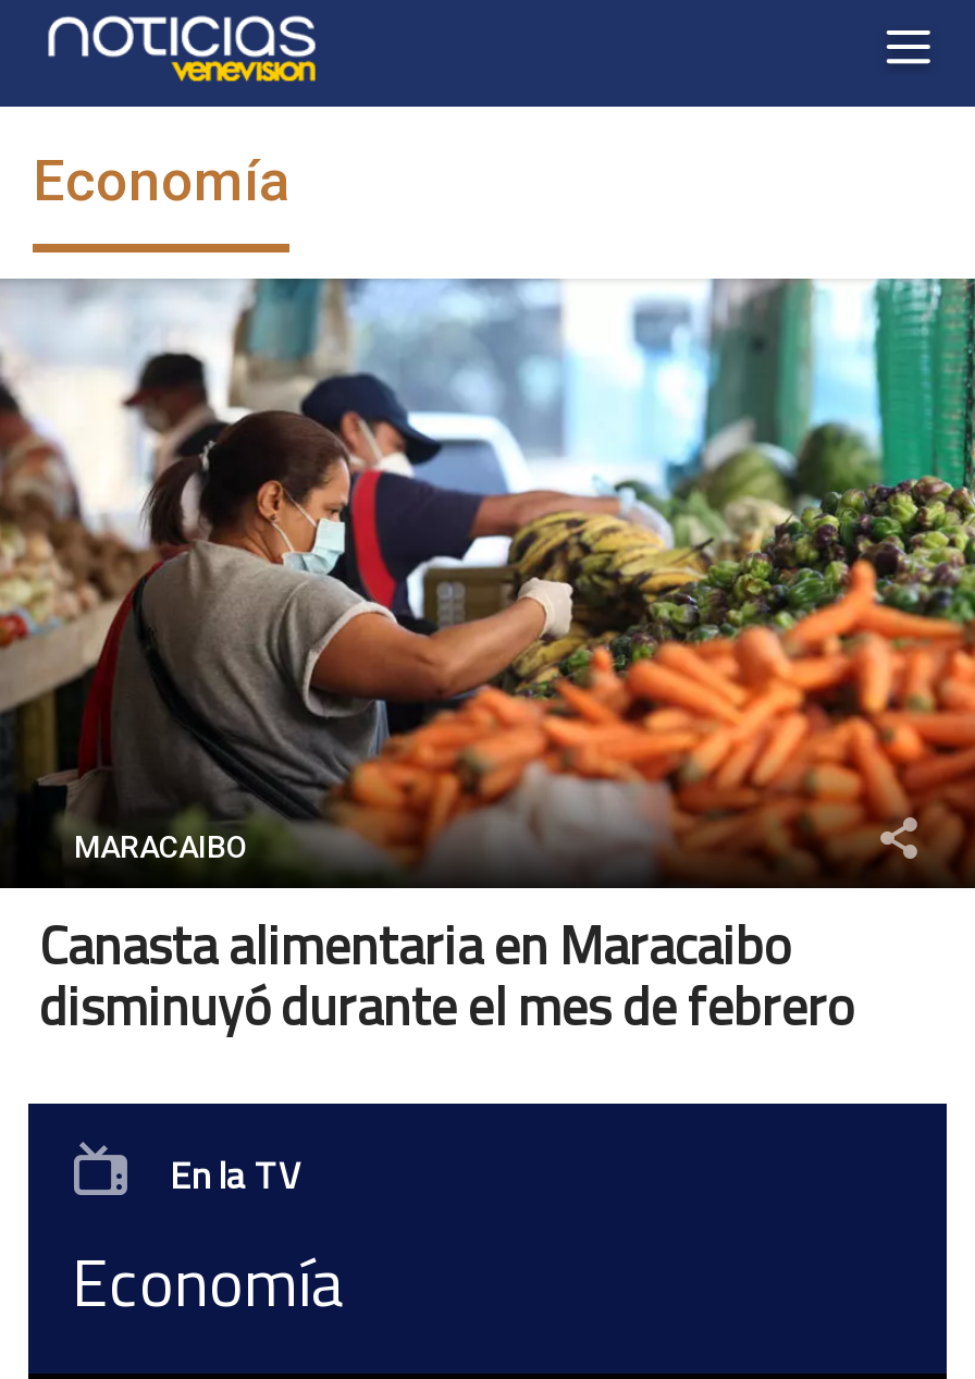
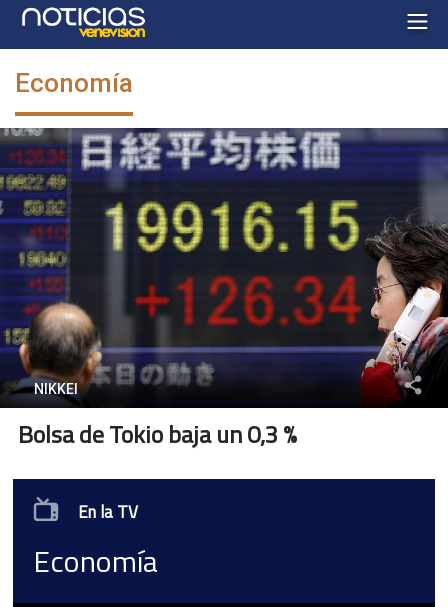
[7,279,968,882] [image] | MARACAIBO -> [3,127,445,406] [image] | NIKKEI
[39,906,853,1045] Canasta alimentaria en Maracaibo | disminuyó durante el mes de febrero -> [18,416,297,452] Bolsa de Tokio baja un 0,3 %

